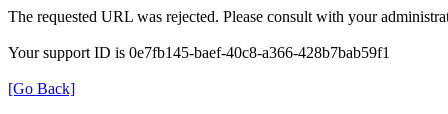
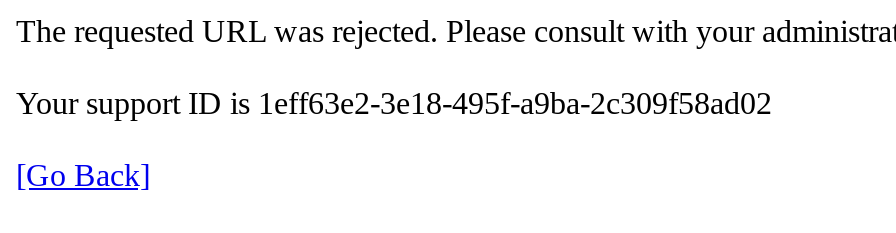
[8,44,390,61] Your support ID is 0e7fb145-baef-40c8-a366-428b7bab59f1 -> [16,86,772,120] Your support ID is 1eff63e2-3e18-495f-a9ba-2c309f58ad02

